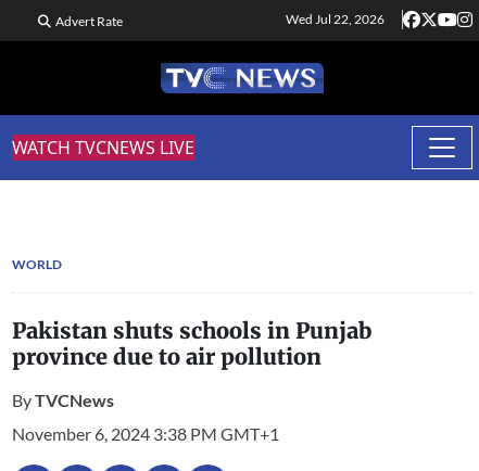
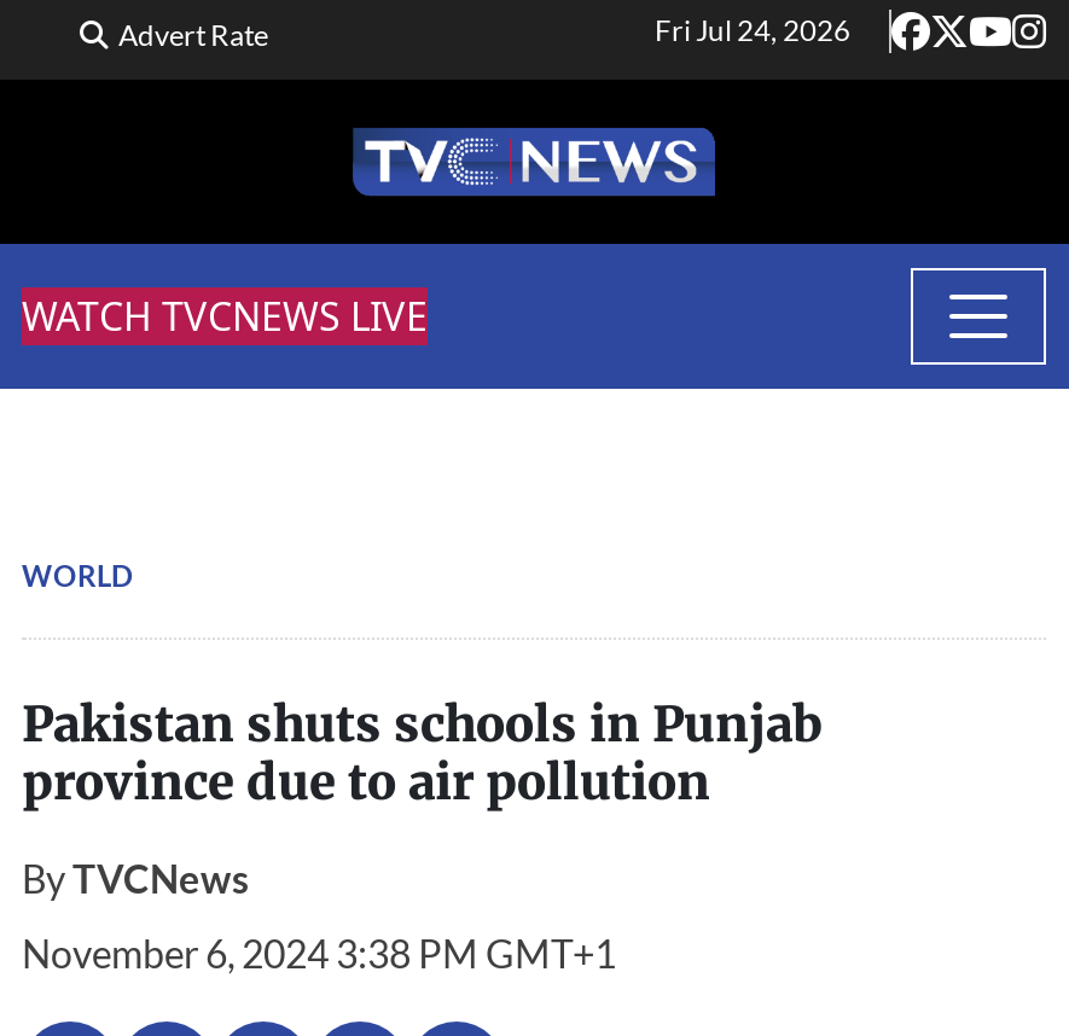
[286,11,385,27] Wed Jul 22, 2026 -> [655,12,850,48] Fri Jul 24, 2026

